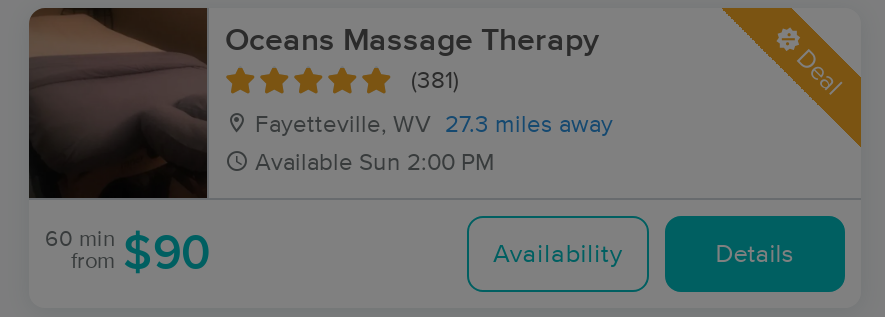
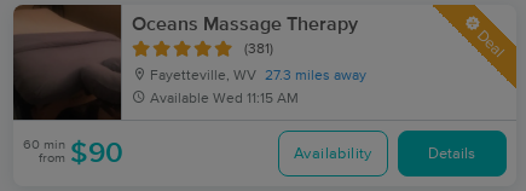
[255,152,495,176] Available Sun 2:00 PM -> [150,92,299,106] Available Wed 11:15 AM

